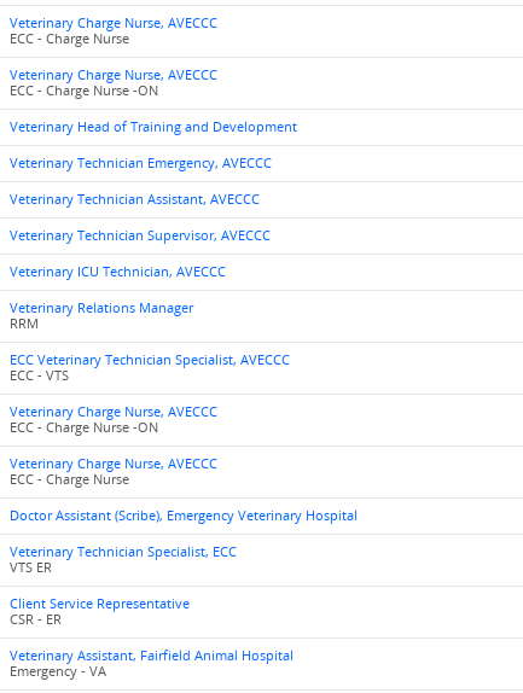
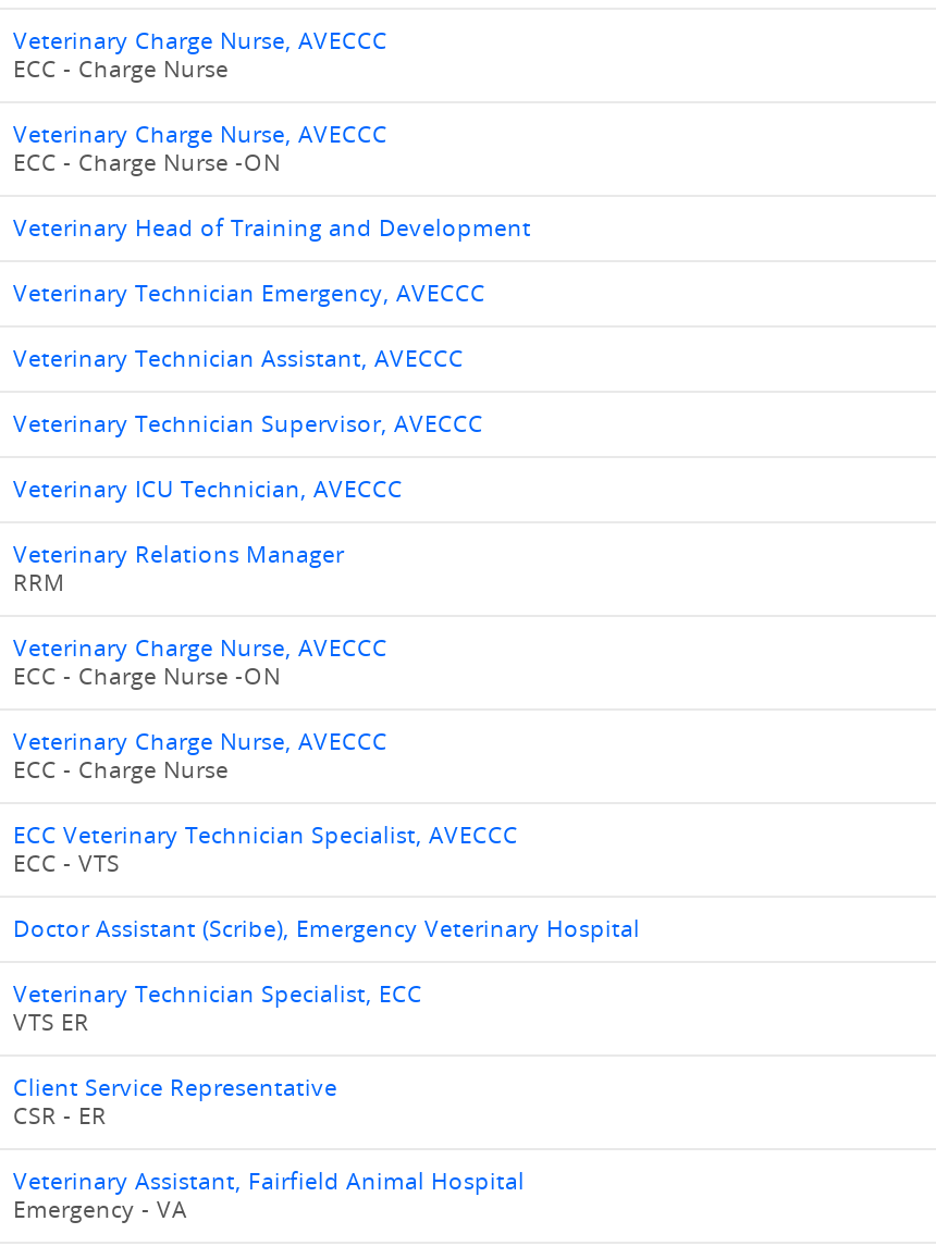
moved [10,351,290,384] -> [13,819,518,878]: ECC Veterinary Technician Specialist, AVECCC | ECC - VTS
moved [10,403,217,488] -> [13,632,387,785]: Veterinary Charge Nurse, AVECCC | ECC - Charge Nurse -ON | Veterinary Charge Nurse, AVECCC | ECC - Charge Nurse

